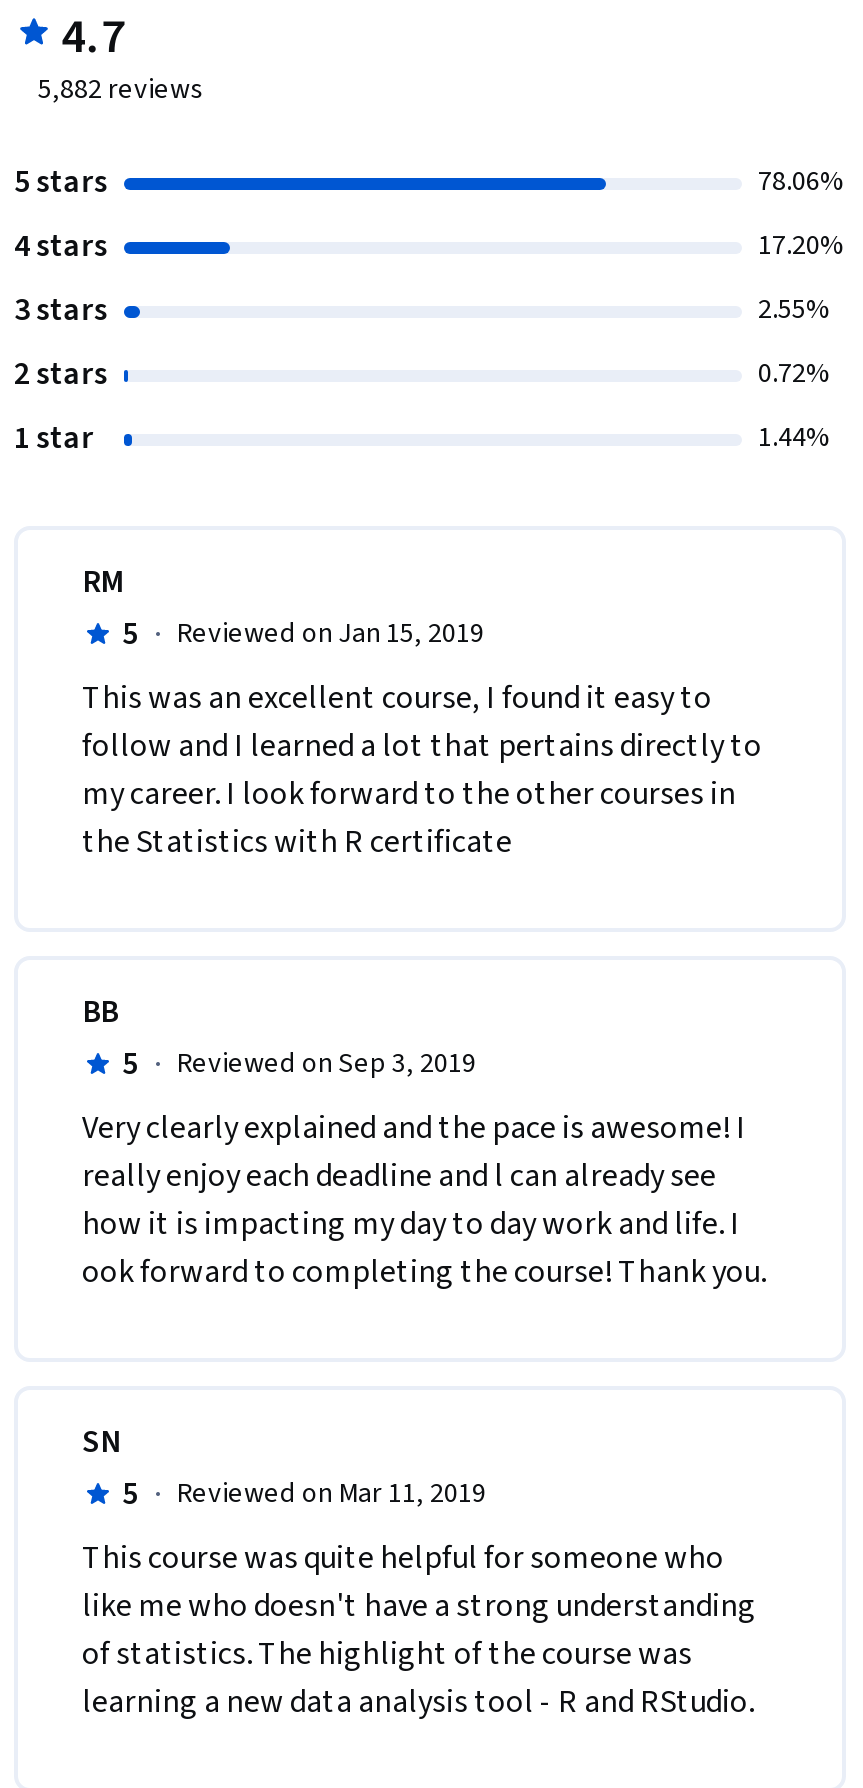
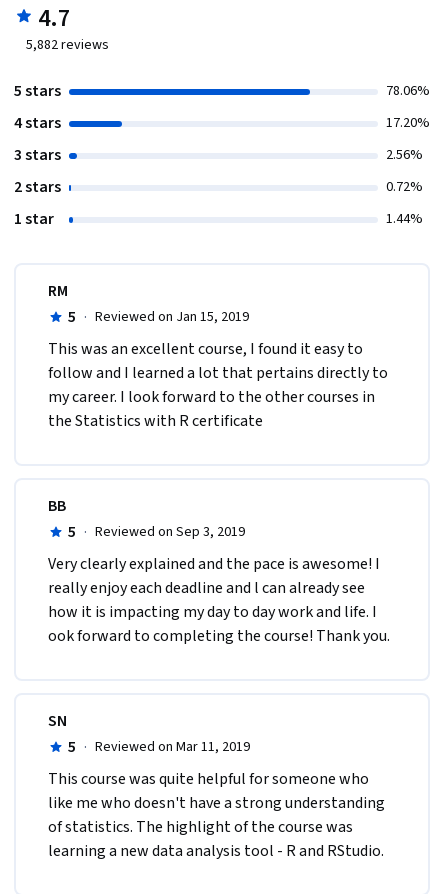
[758,291,832,331] 2.55% -> [386,145,423,165] 2.56%

